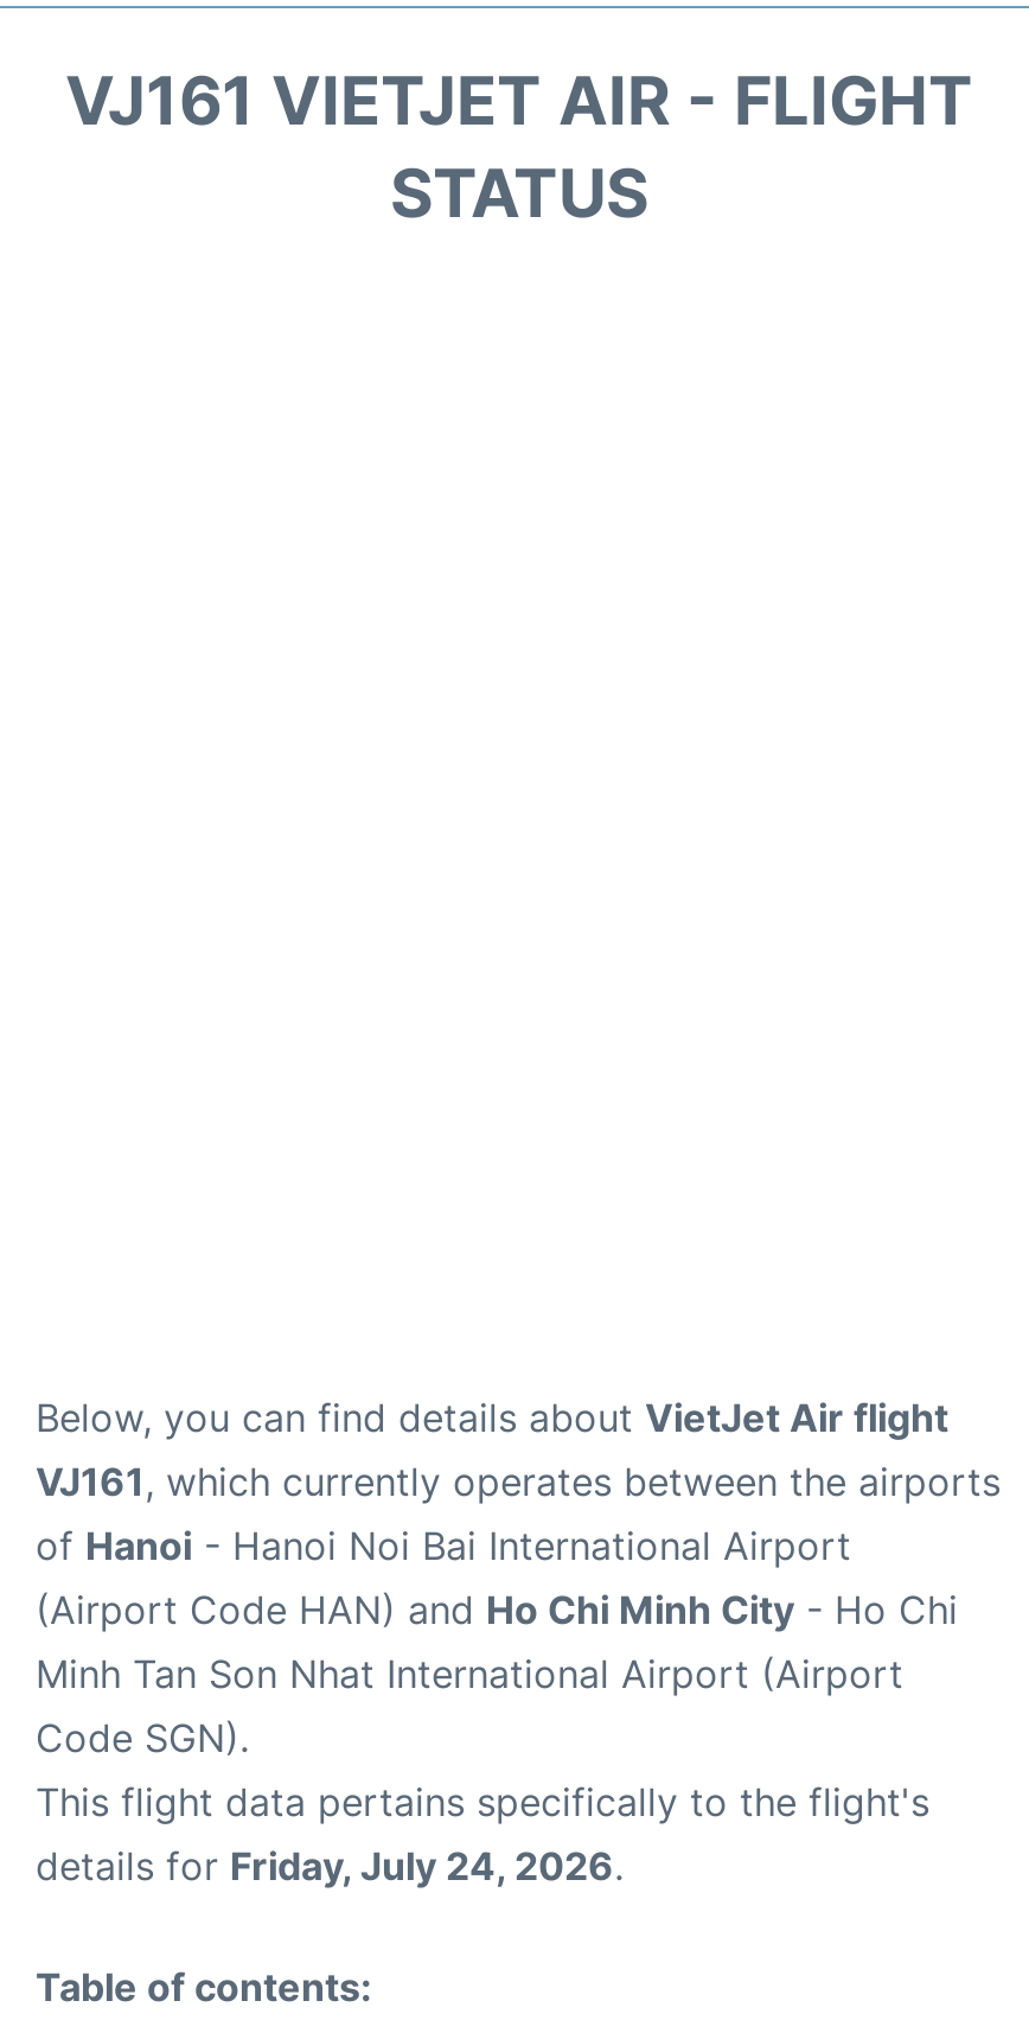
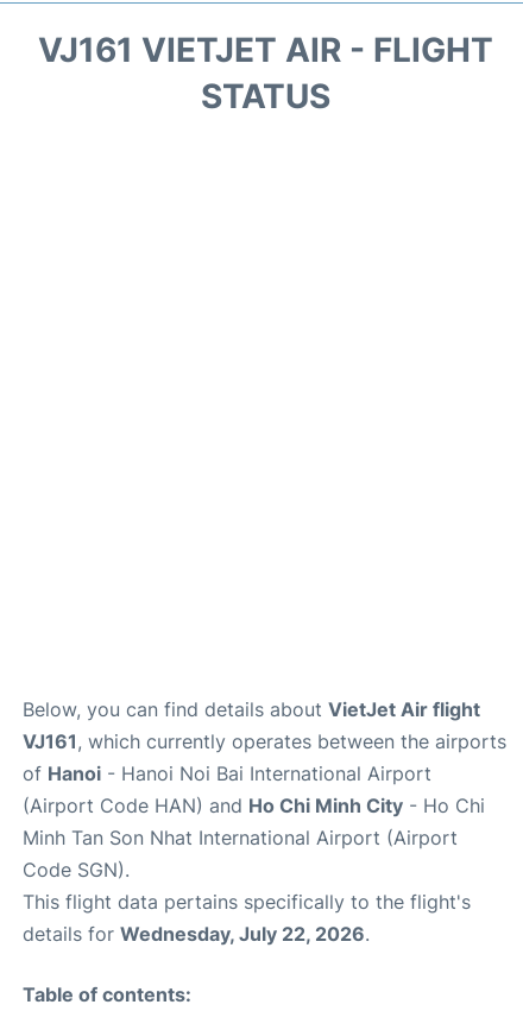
[36,1843,624,1891] details for Friday, July 24, 2026. -> [23,922,370,946] details for Wednesday, July 22, 2026.

